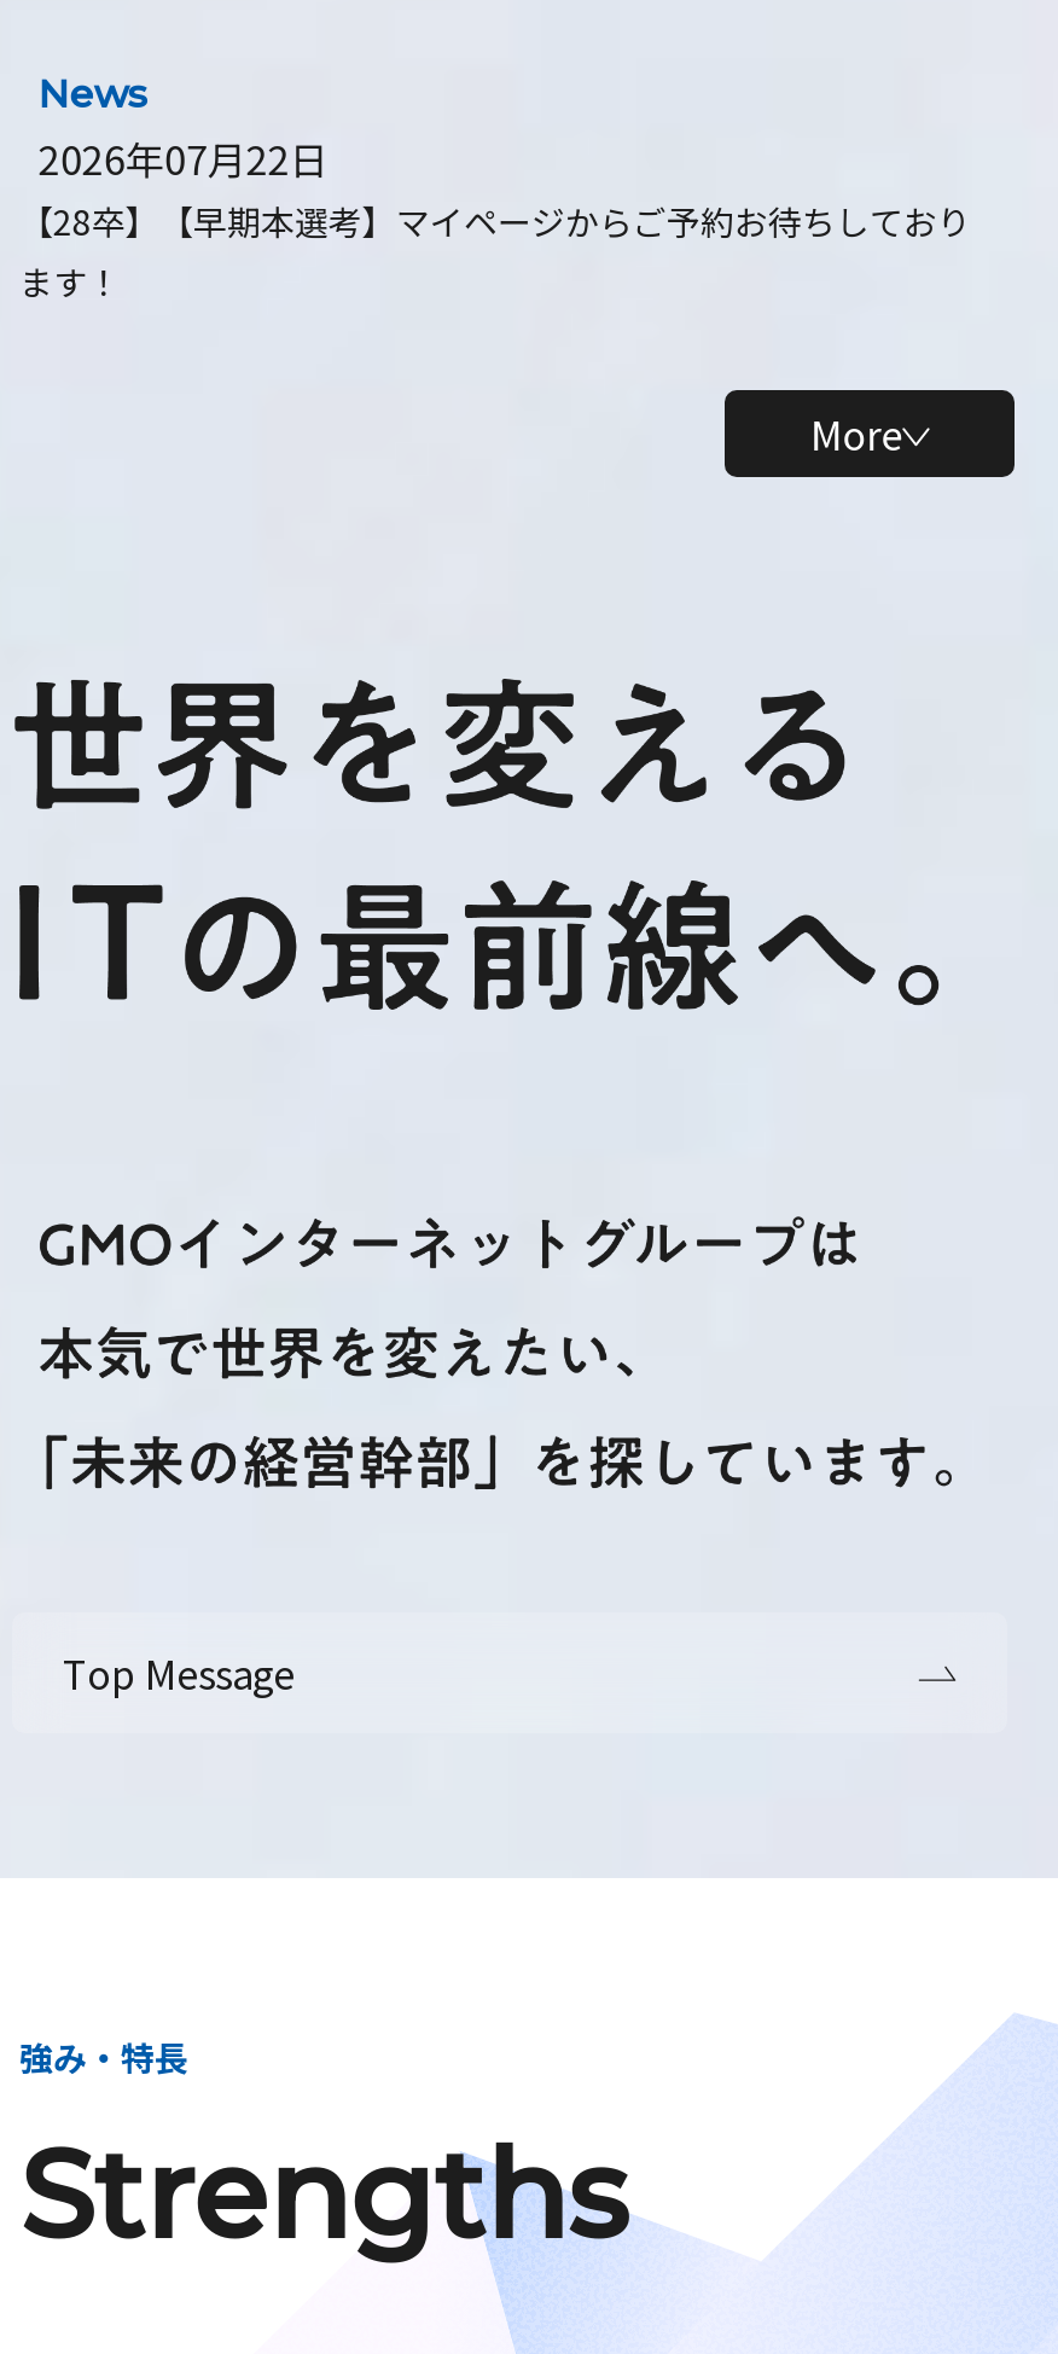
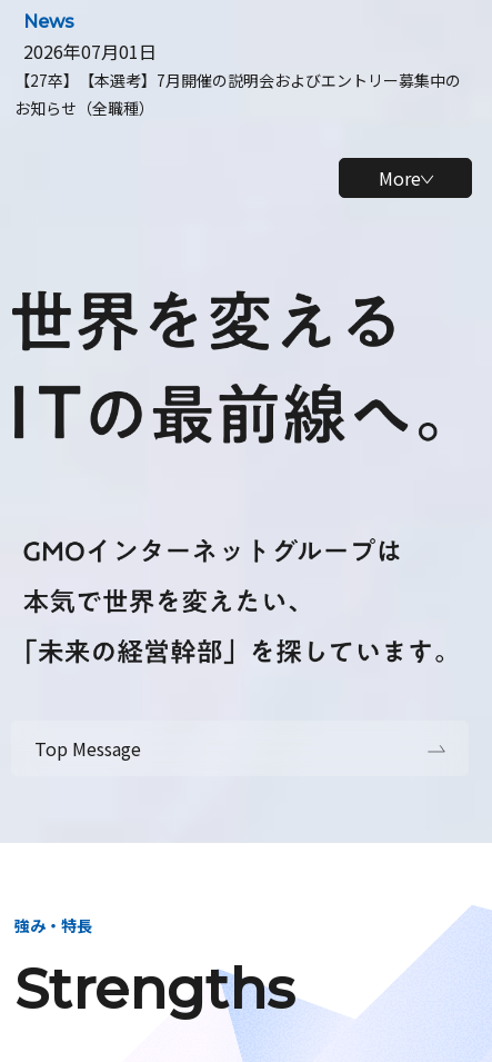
[19,129,971,306] 2026年07月22日 | 【28卒】【早期本選考】マイページからご予約お待ちしており | ます！ -> [14,38,461,119] 2026年07月01日 | 【27卒】【本選考】7月開催の説明会およびエントリー募集中の | お知らせ（全職種）

